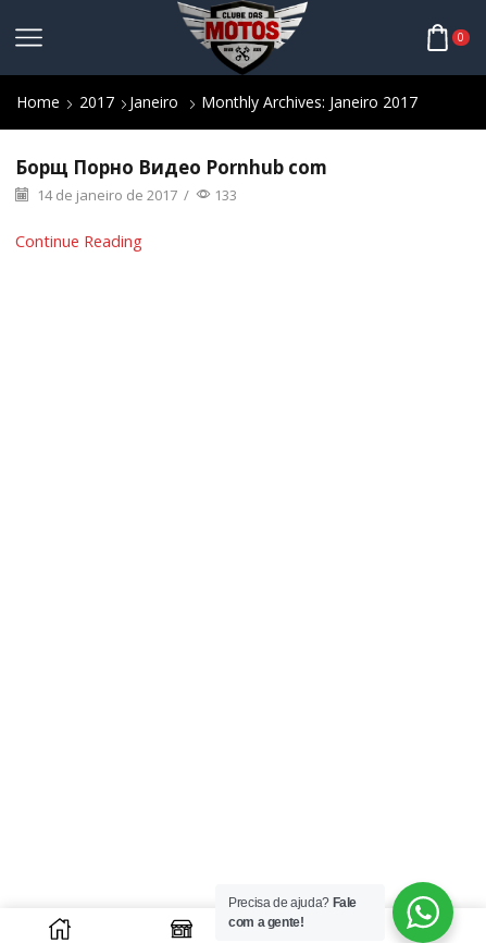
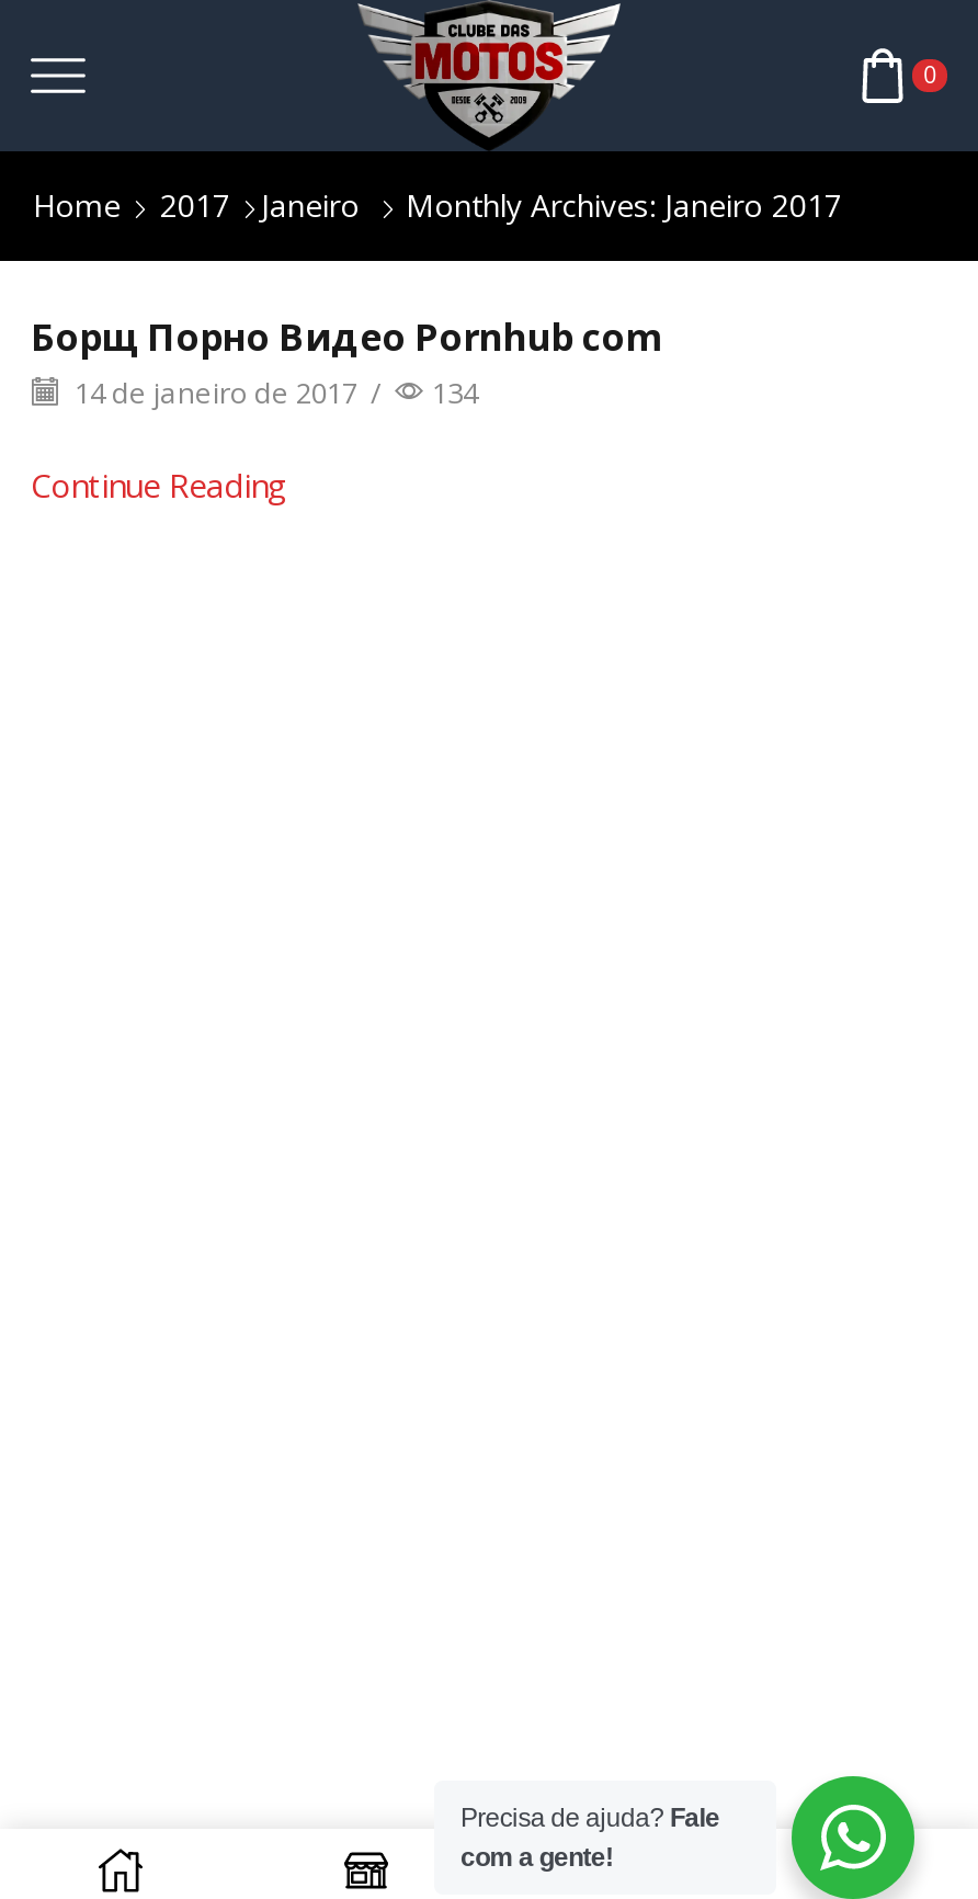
[34,185,237,205] 14 de janeiro de 2017 / 133 -> [68,373,478,412] 14 de janeiro de 2017 / 134

